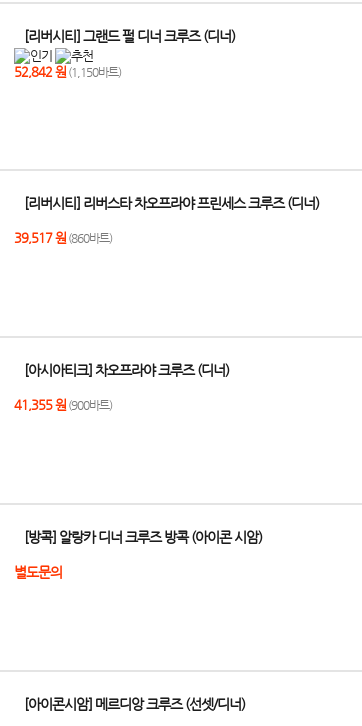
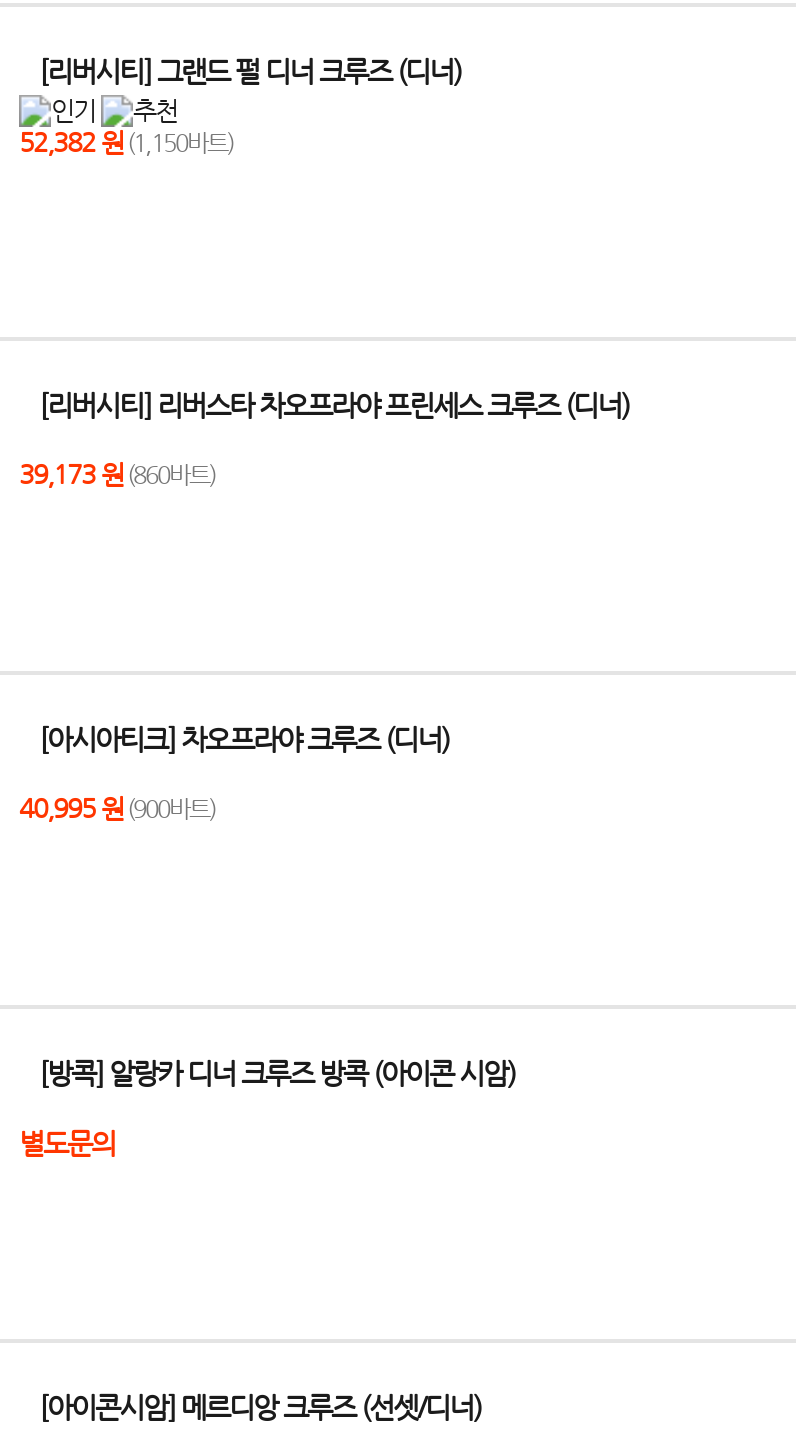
[14,64,121,79] 52,842 원(1,150바트) -> [19,127,233,157] 52,382 원(1,150바트)
[14,230,112,245] 39,517 원 (860바트) -> [19,459,215,489] 39,173 원 (860바트)
[14,397,112,412] 41,355 원 (900바트) -> [19,793,215,823] 40,995 원 (900바트)

